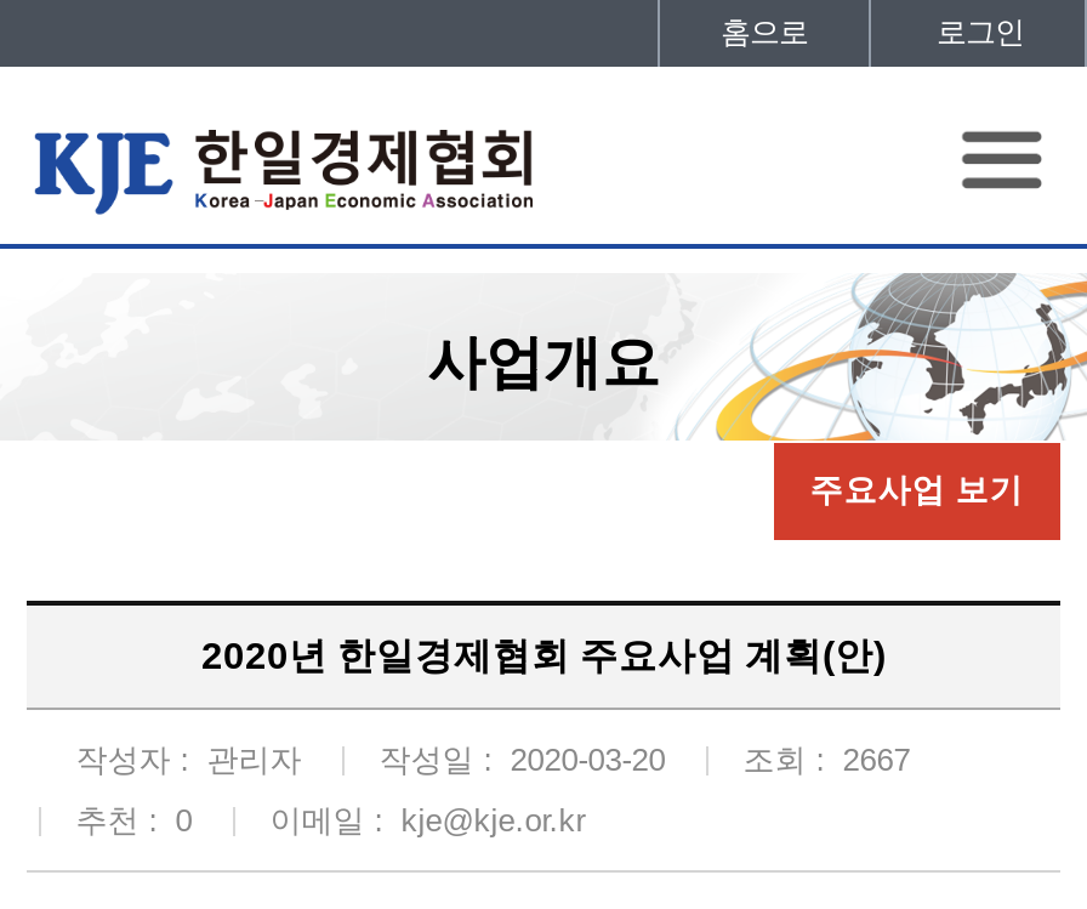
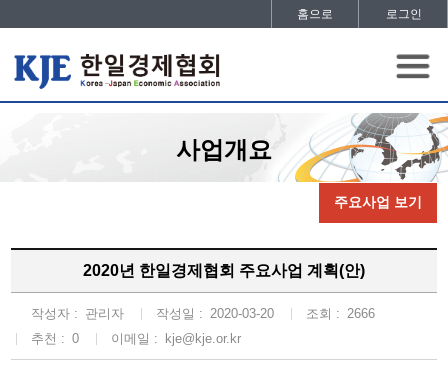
[743,742,910,778] 조회 : 2667 -> [306,306,375,321] 조회 : 2666

